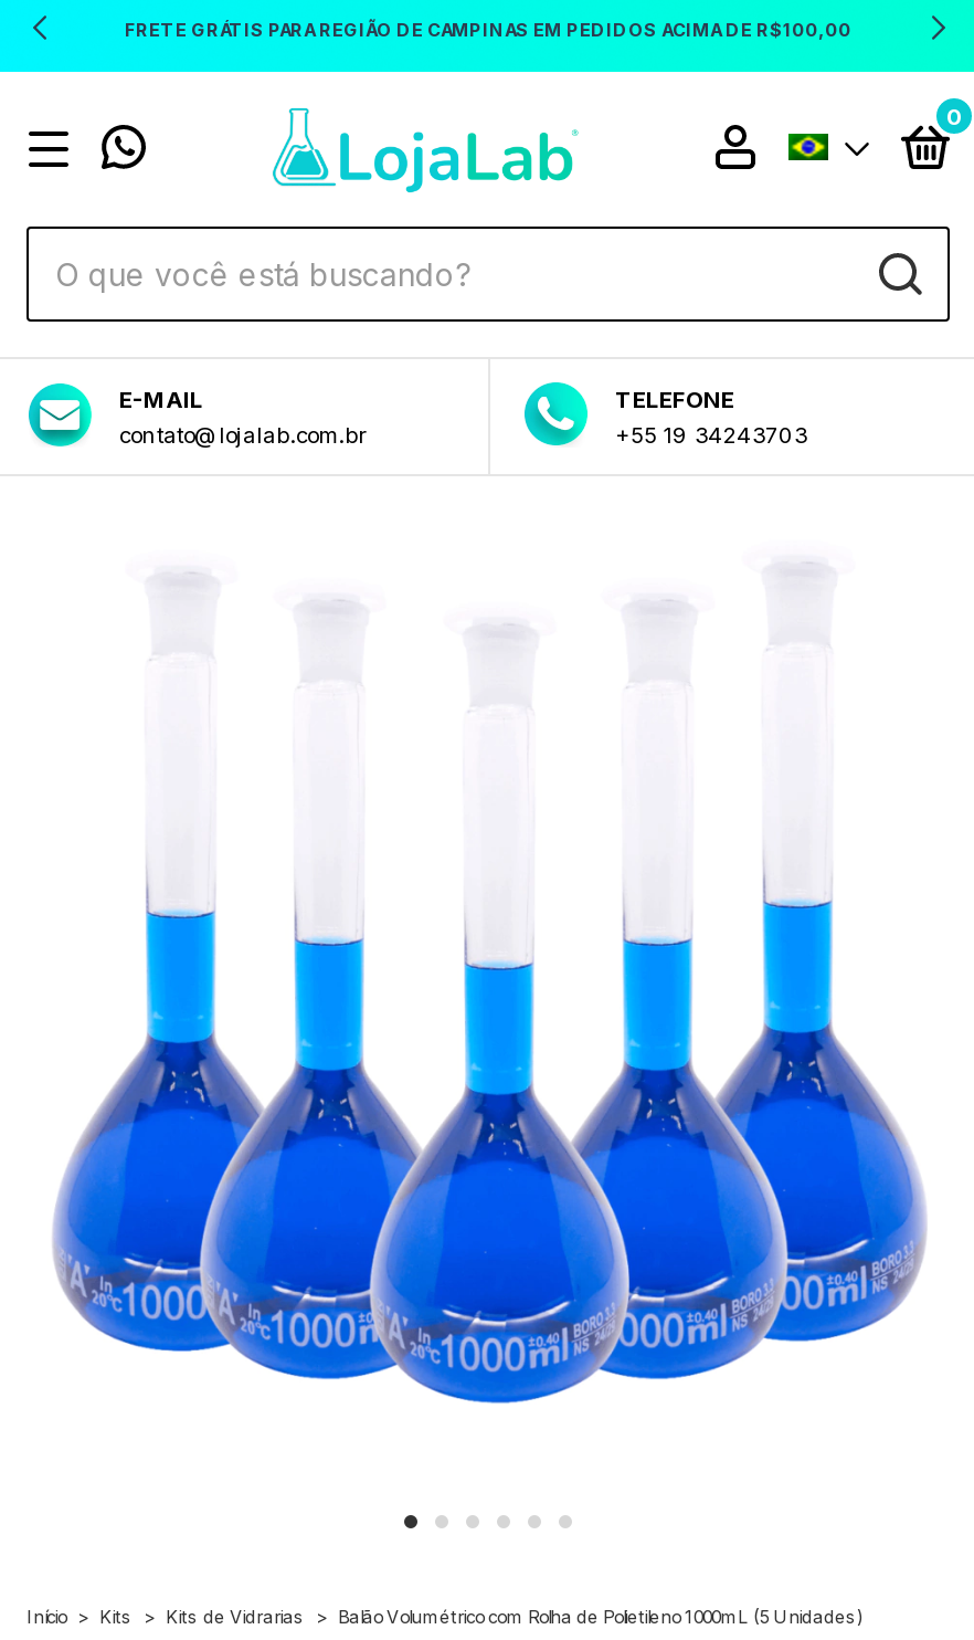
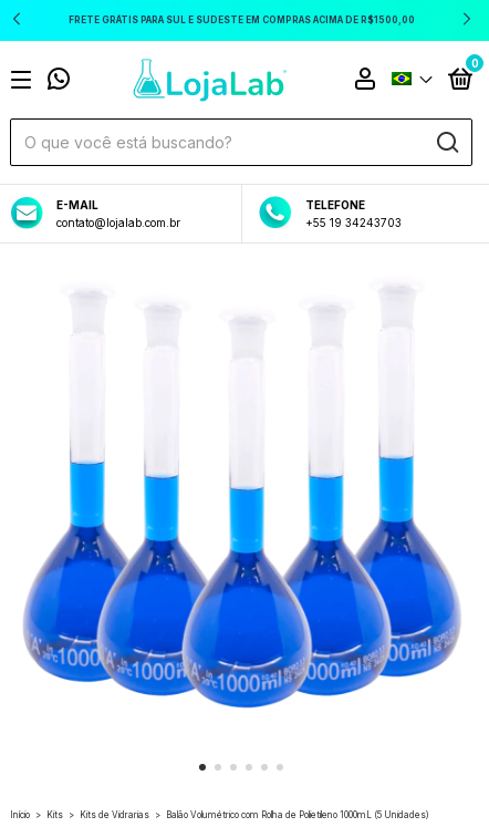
[125,19,851,41] FRETE GRÁTIS PARA REGIÃO DE CAMPINAS EM PEDIDOS ACIMA DE R$100,00 -> [68,14,414,25] FRETE GRÁTIS PARA SUL E SUDESTE EM COMPRAS ACIMA DE R$1500,00

